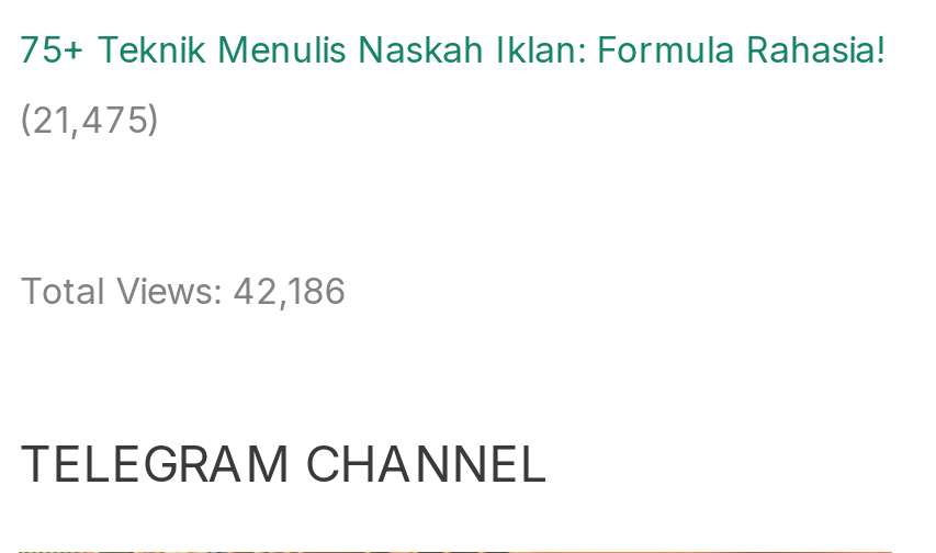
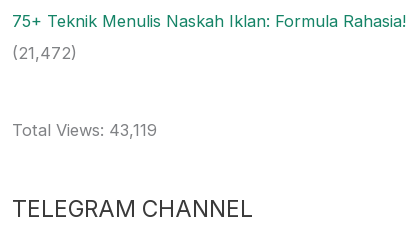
[19,98,160,142] (21,475) -> [12,42,77,62] (21,472)
[19,269,346,313] Total Views: 42,186 -> [12,120,157,140] Total Views: 43,119

